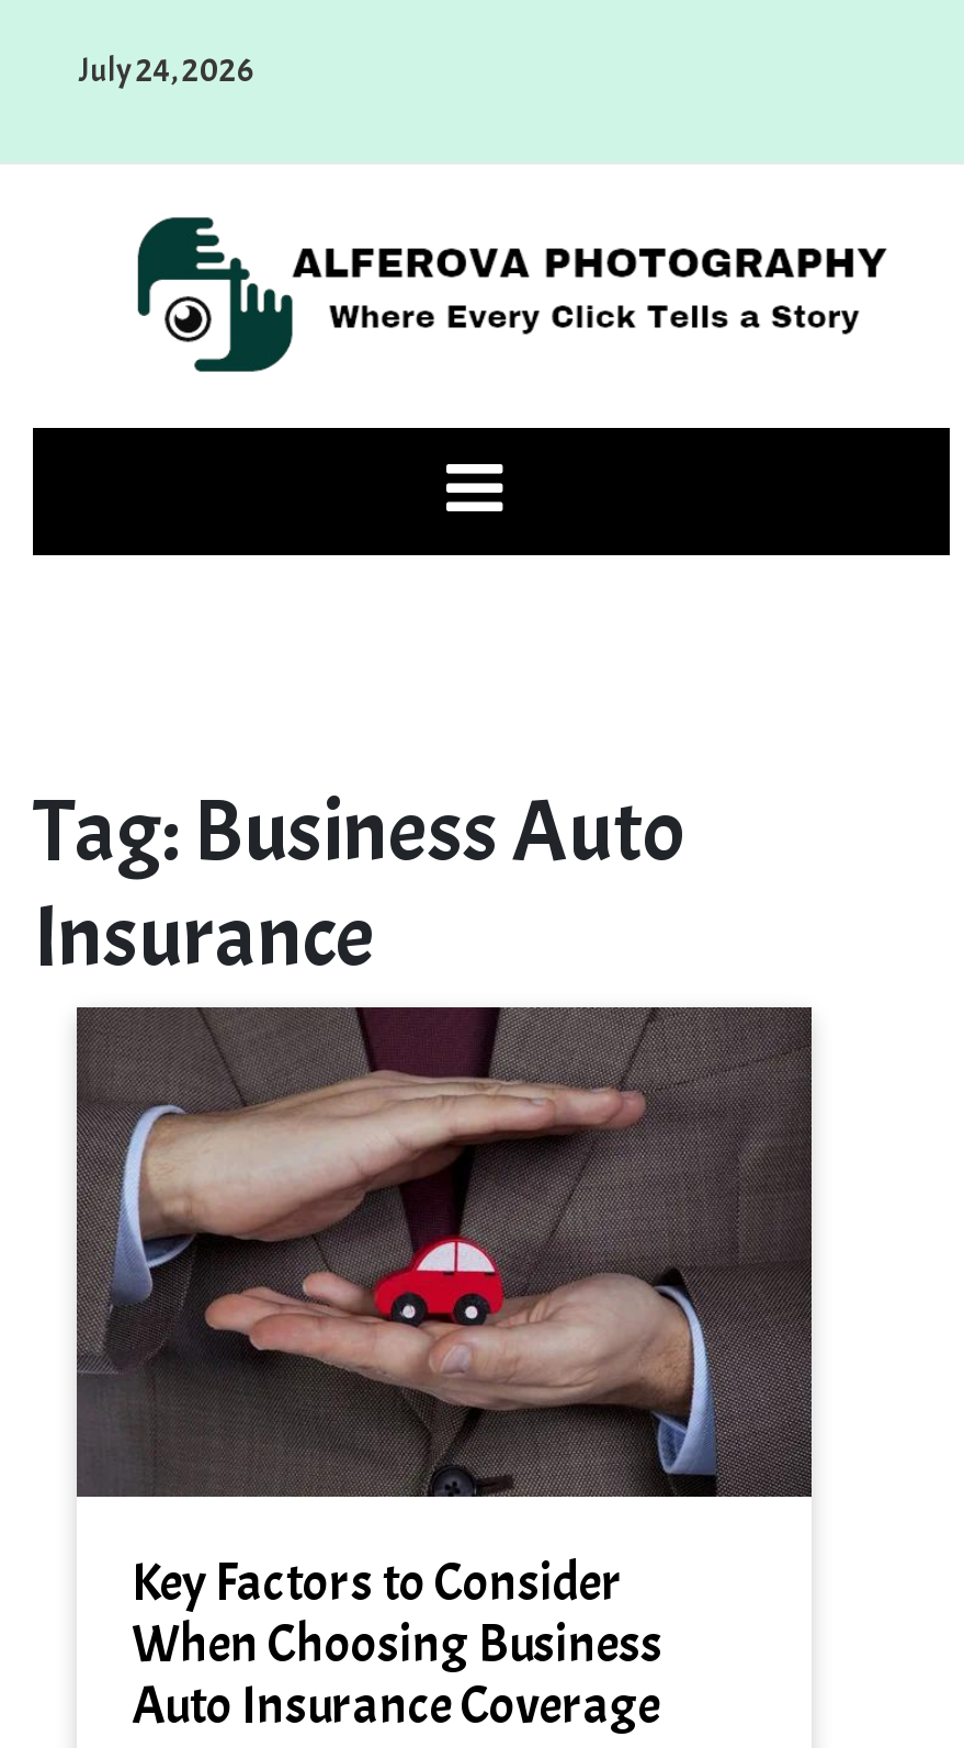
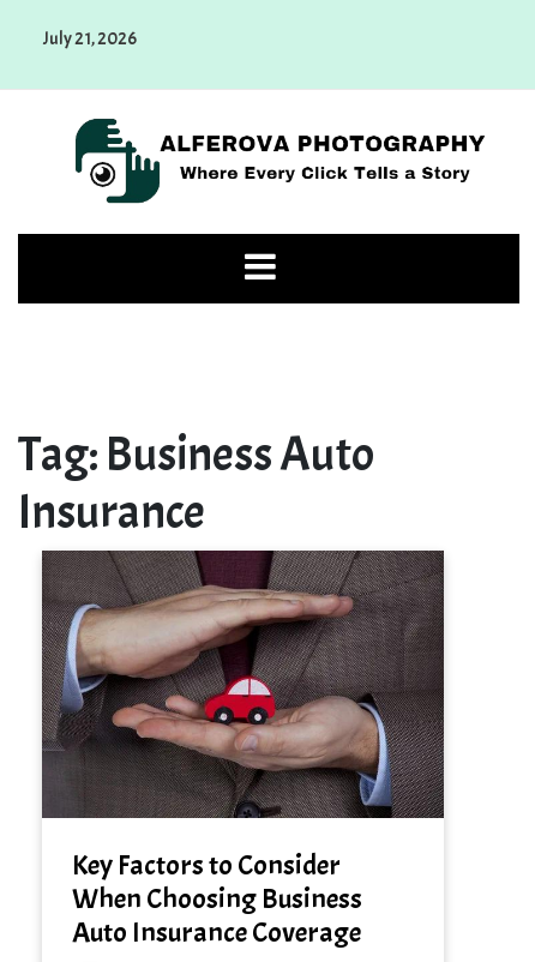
[79,50,254,92] July 24, 2026 -> [43,28,137,50] July 21, 2026

